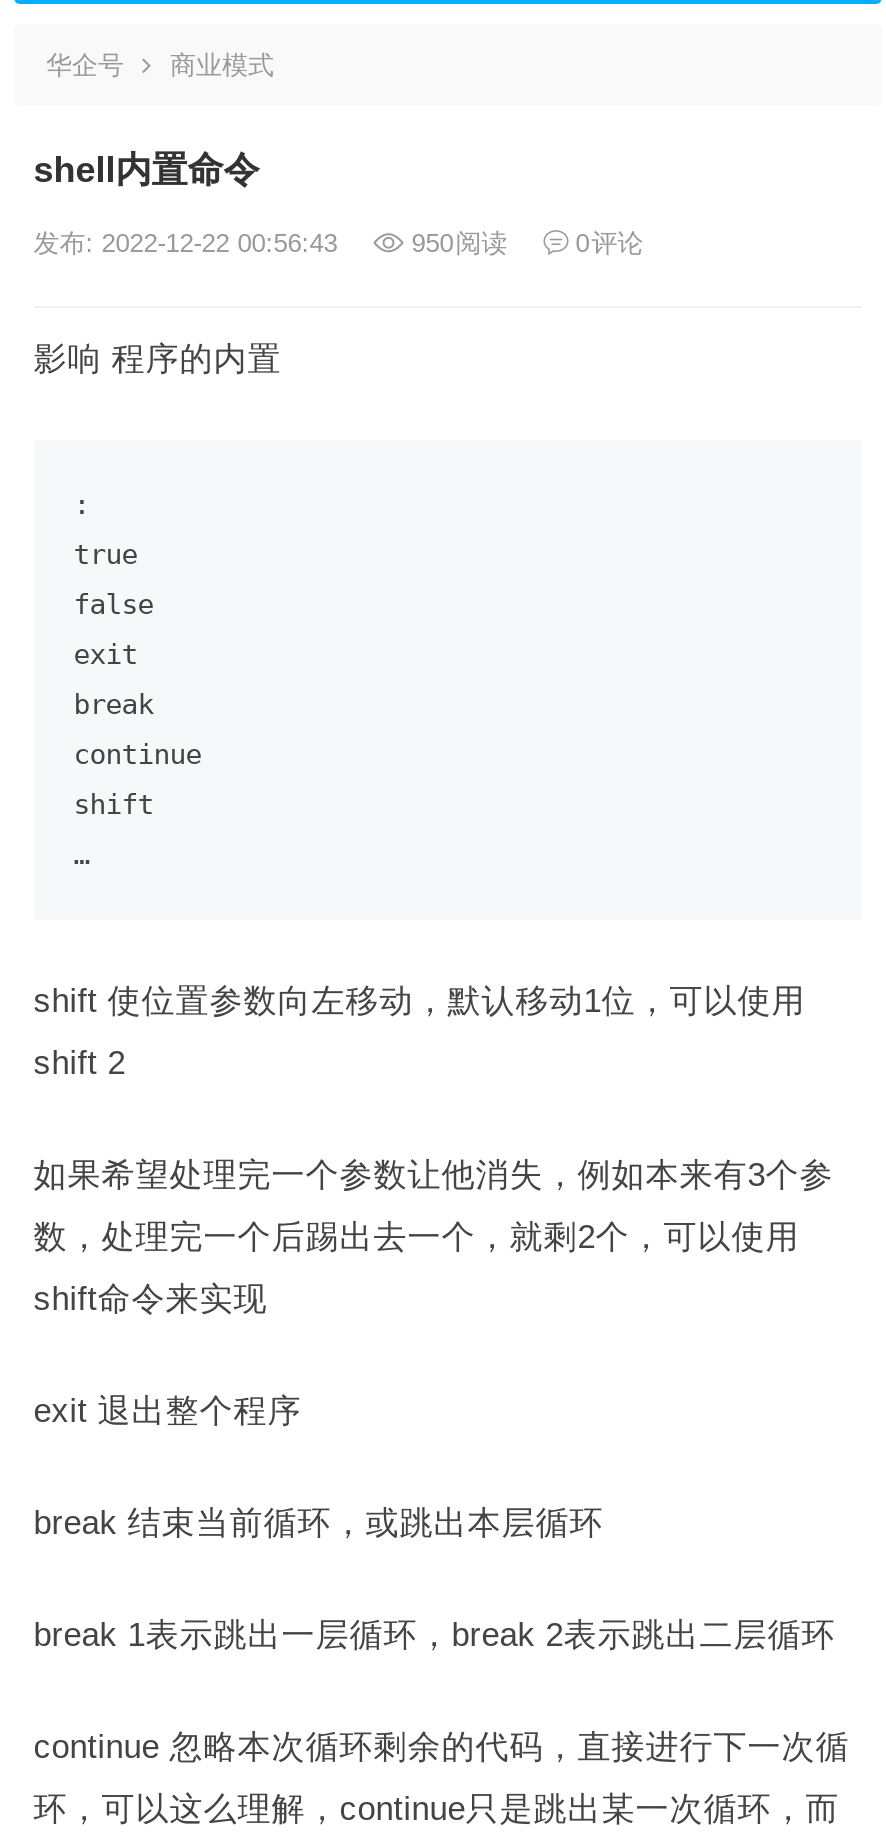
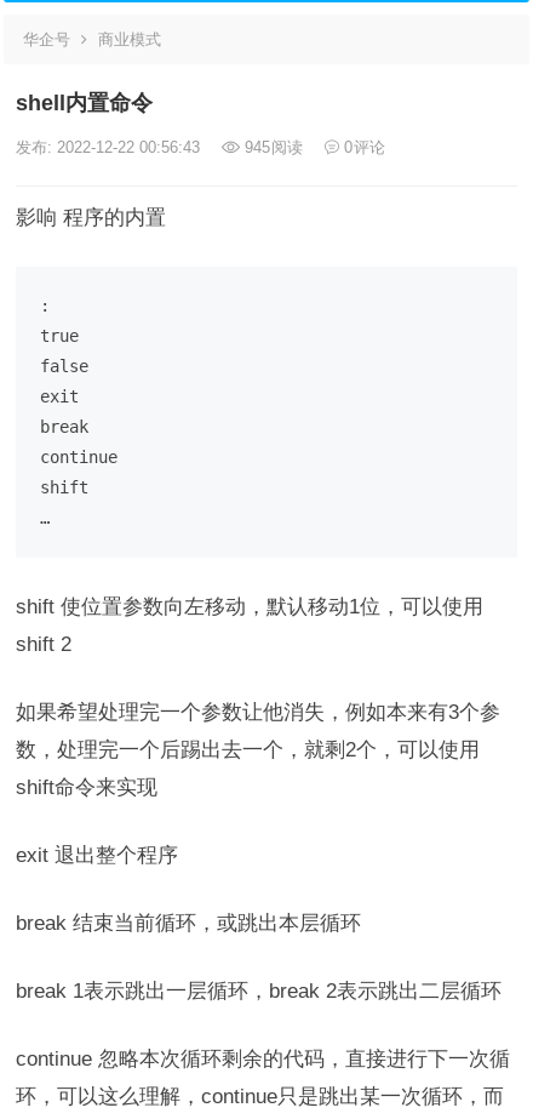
[33,228,643,258] 发布: 2022-12-22 00:56:43 950阅读 0评论 -> [15,138,385,156] 发布: 2022-12-22 00:56:43 945阅读 0评论

